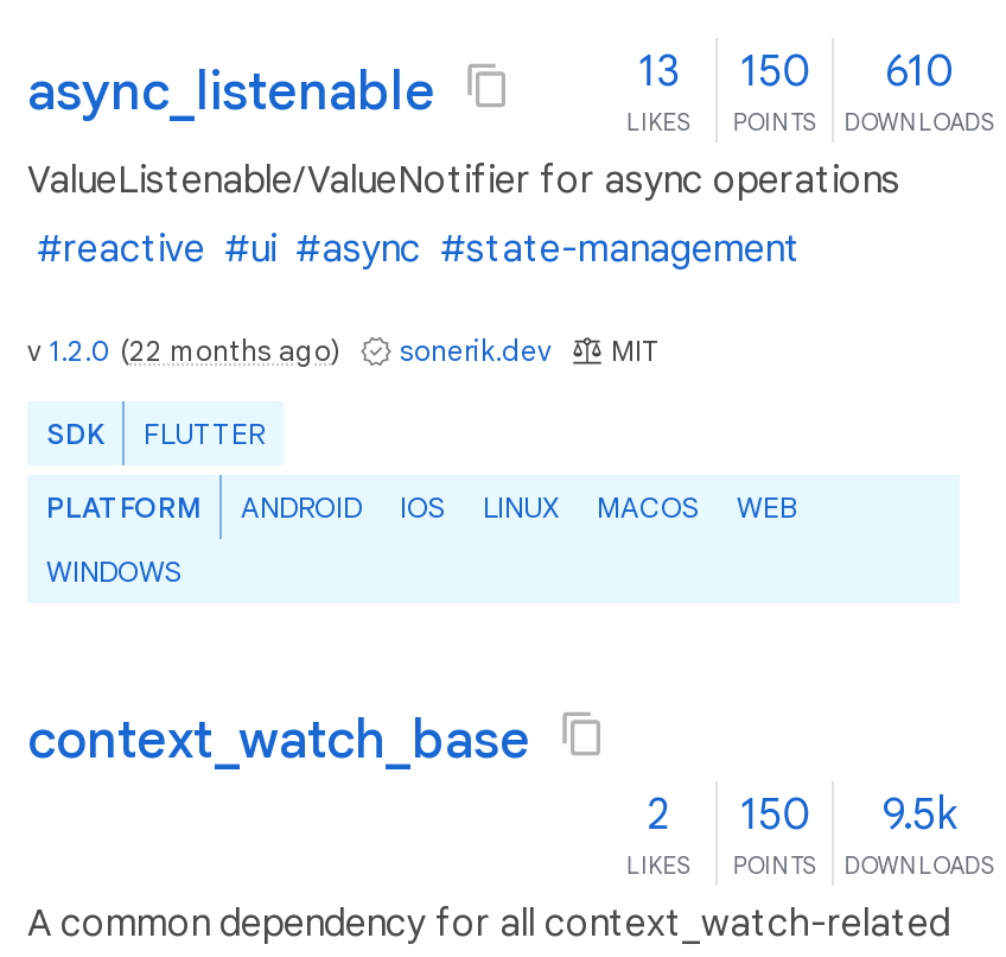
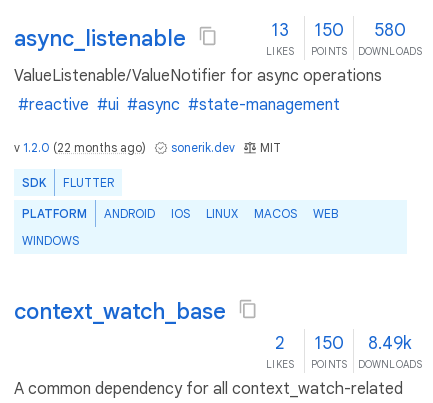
[637,45,954,97] 13 150 610 -> [271,19,406,41] 13 150 580
[647,788,957,841] 2 150 9.5k -> [275,332,412,354] 2 150 8.49k

